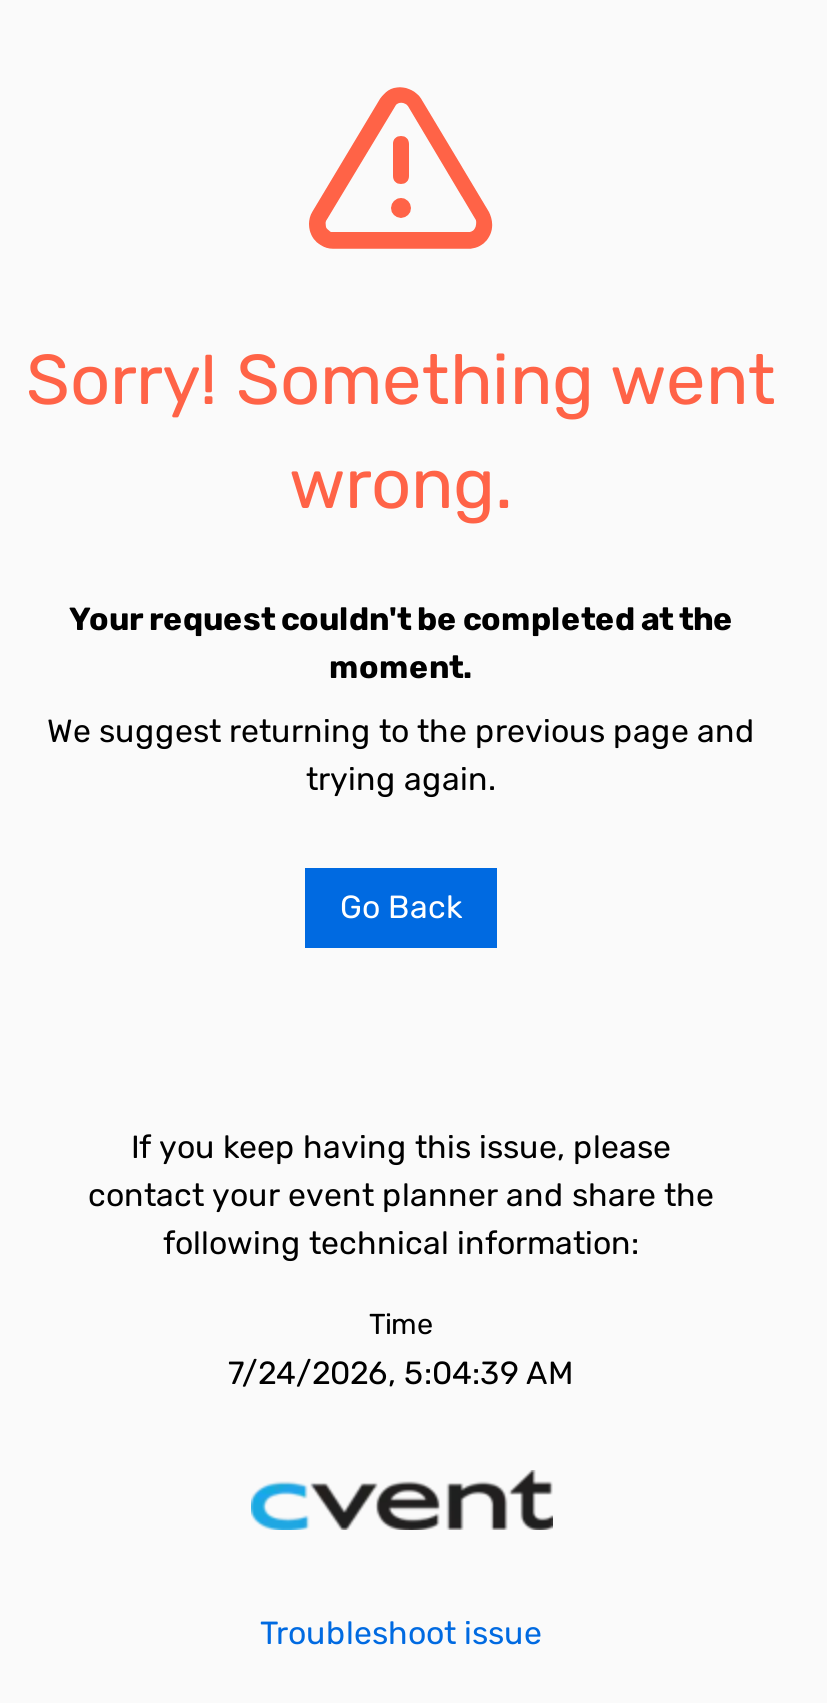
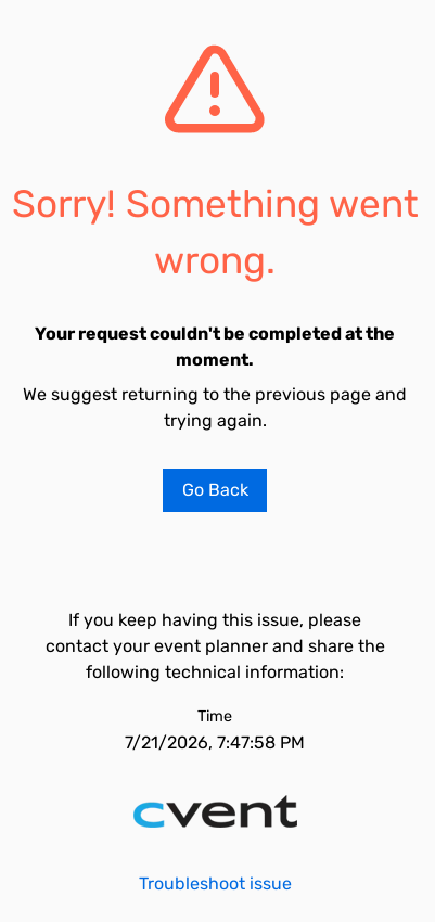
[228,1354,574,1392] 7/24/2026, 5:04:39 AM -> [125,732,305,753] 7/21/2026, 7:47:58 PM

